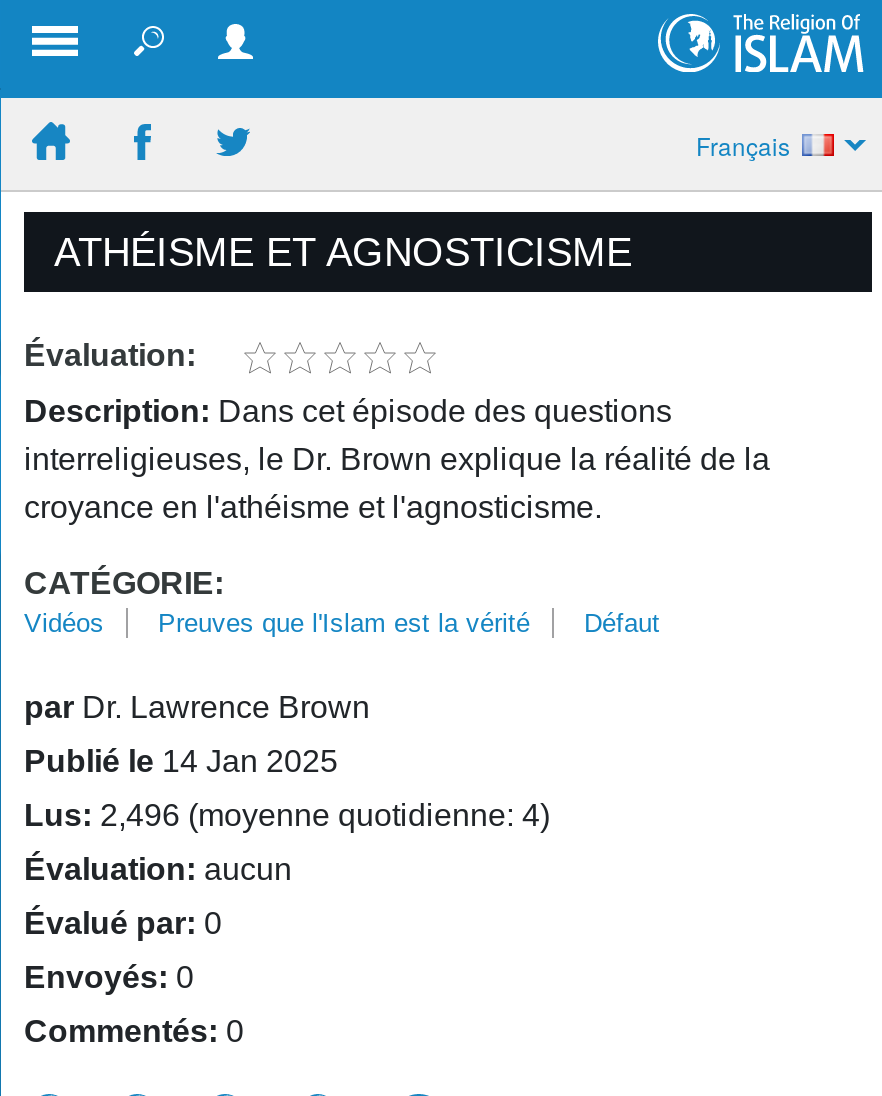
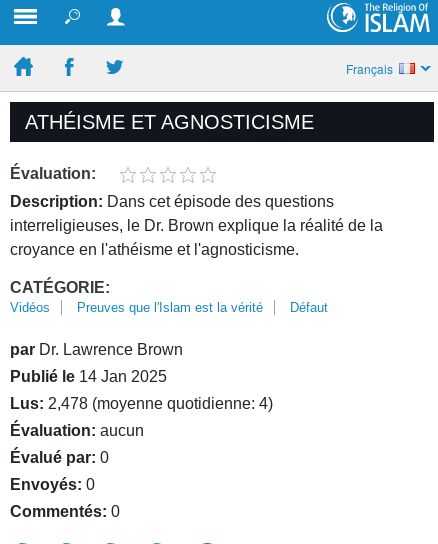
[24,798,550,832] Lus: 2,496 (moyenne quotidienne: 4) -> [10,395,273,412] Lus: 2,478 (moyenne quotidienne: 4)

